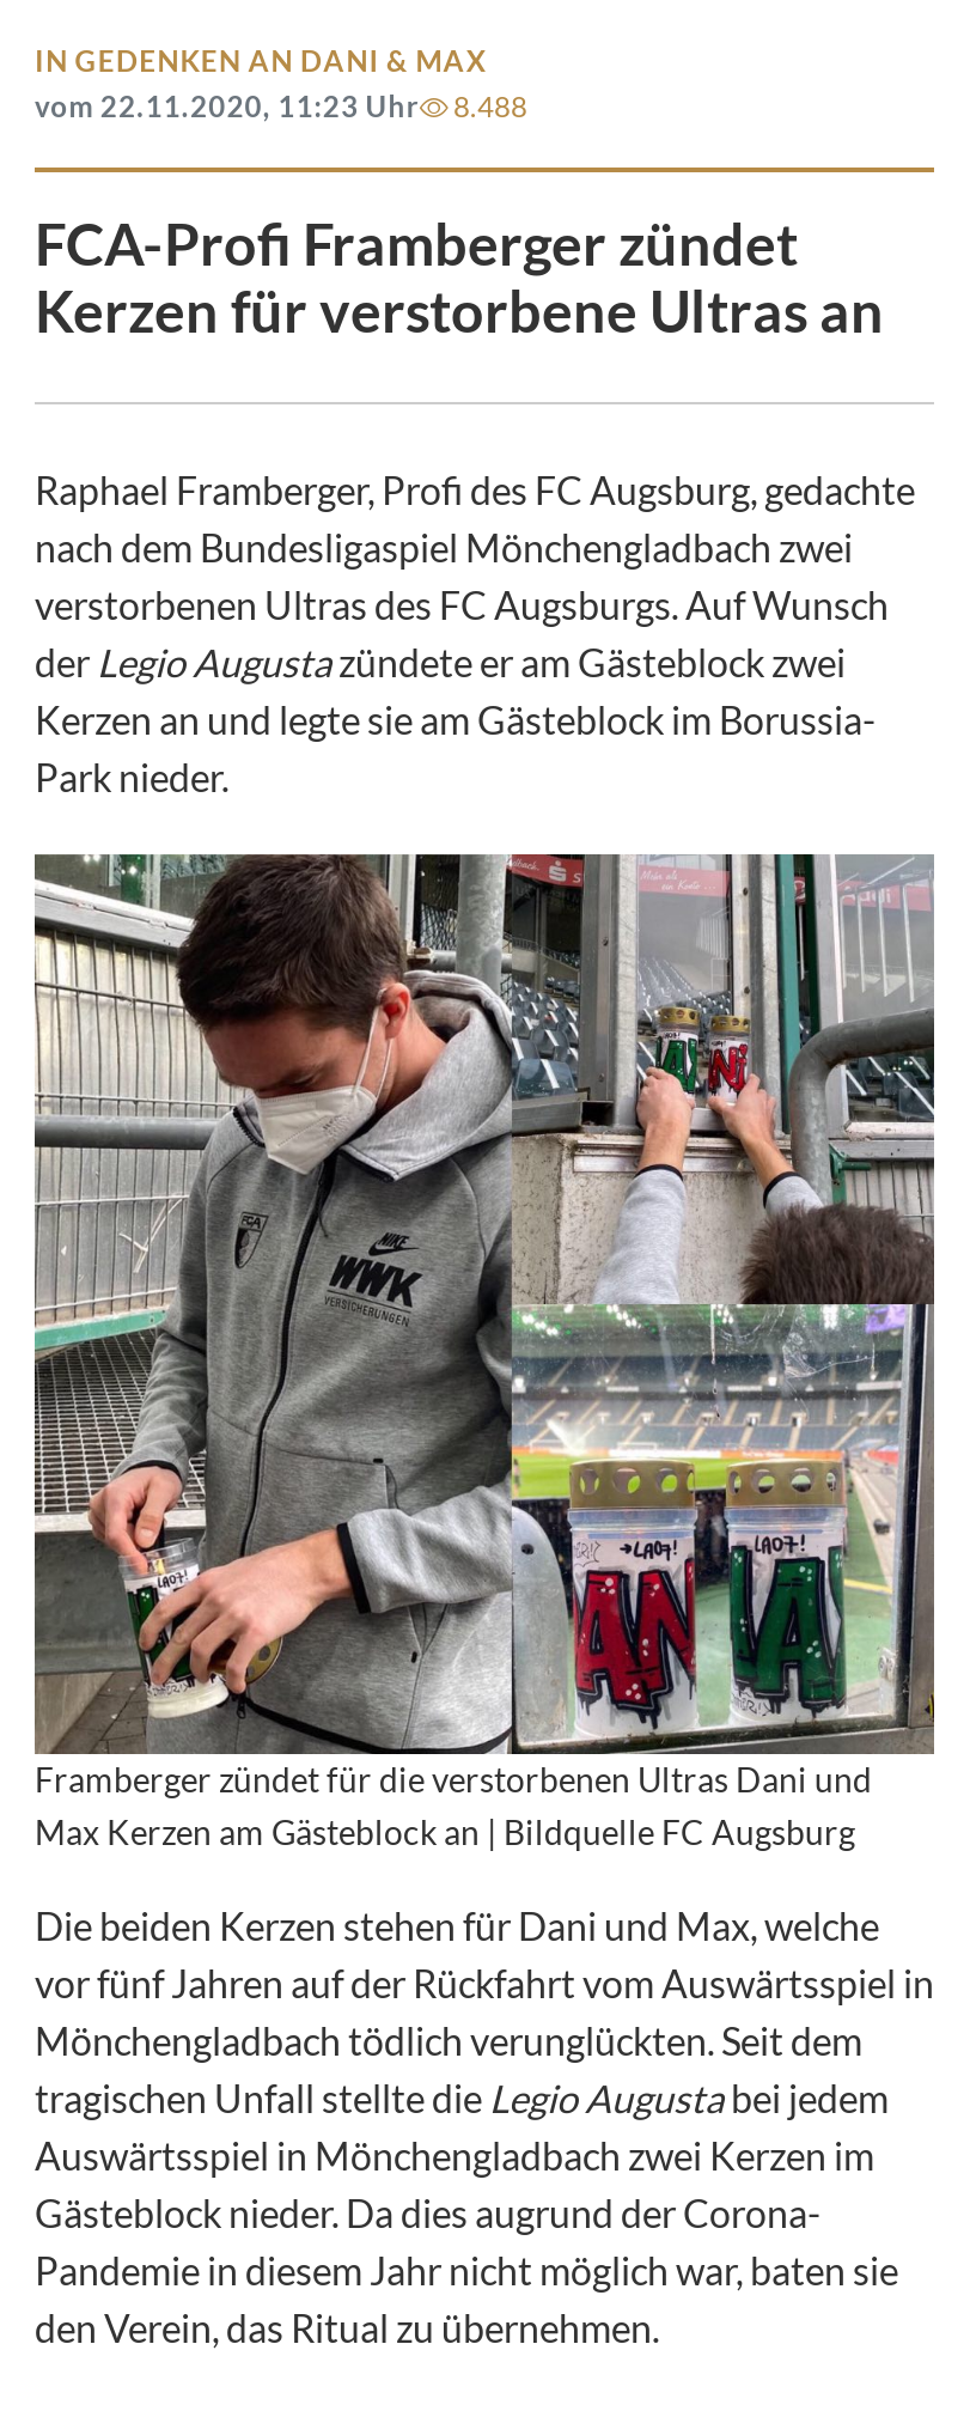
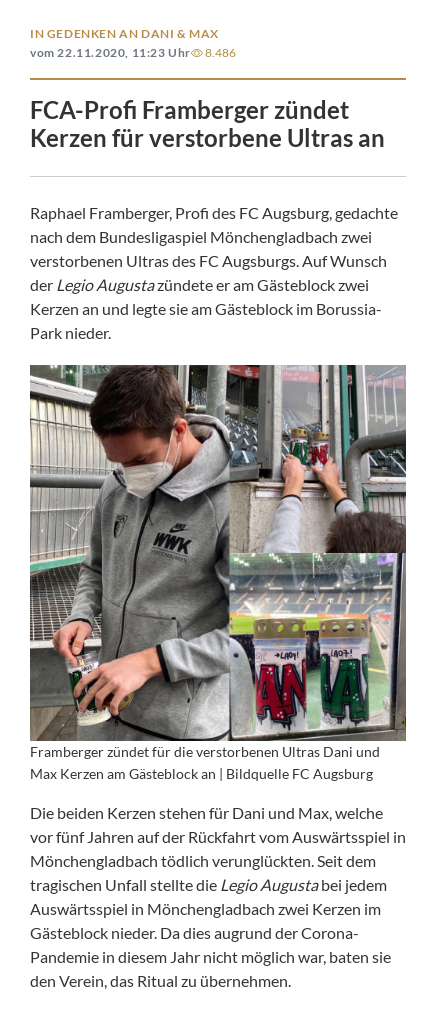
[35,89,527,124] vom 22.11.2020, 11:23 Uhr 8.488 -> [30,45,236,60] vom 22.11.2020, 11:23 Uhr 8.486

